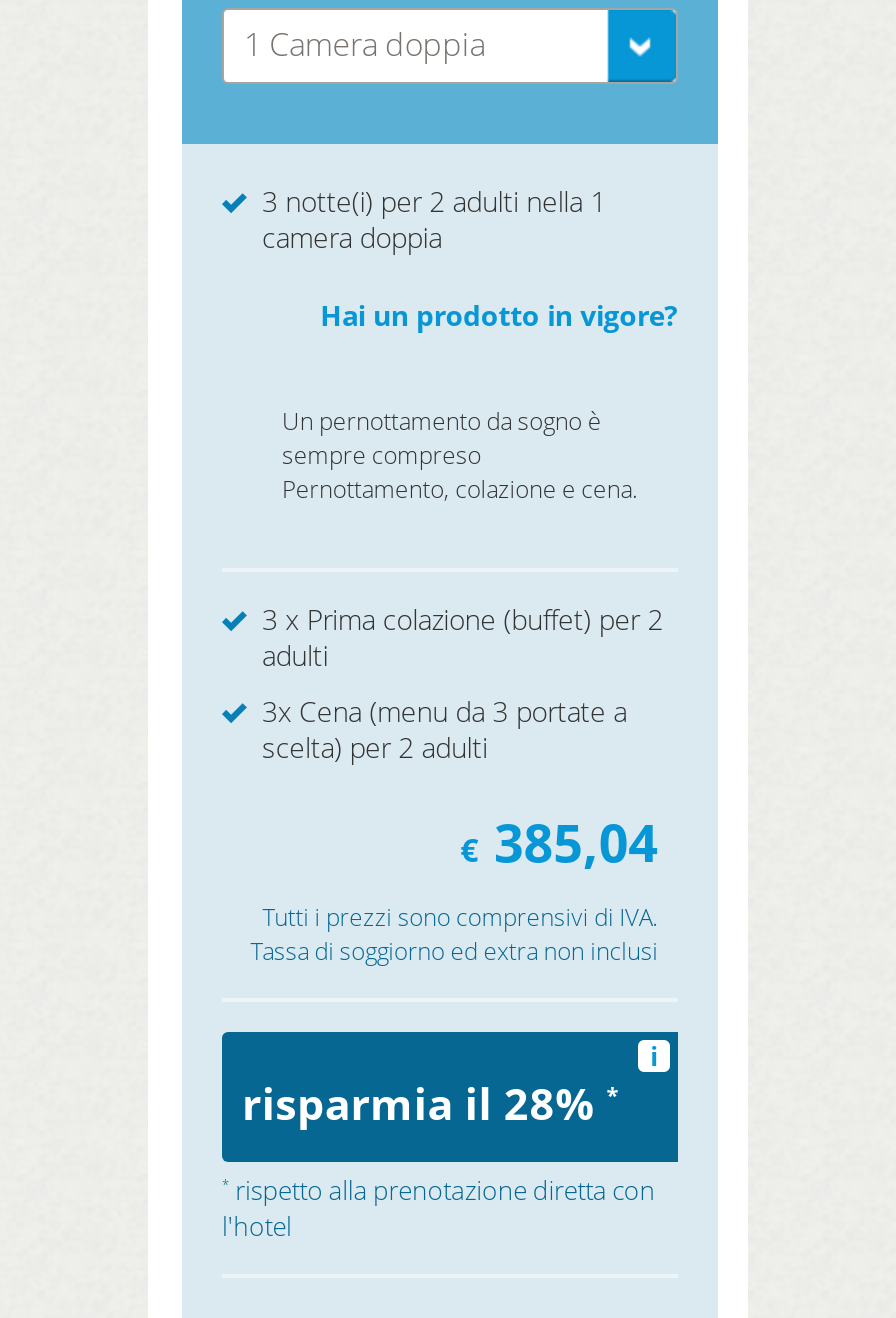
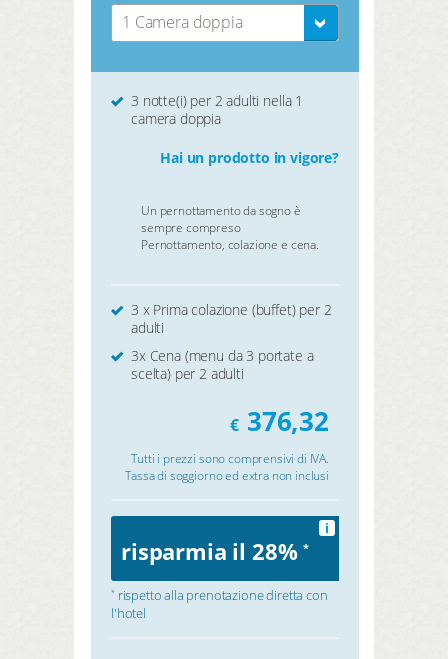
[460,805,658,877] € 385,04 -> [230,402,329,438] € 376,32

